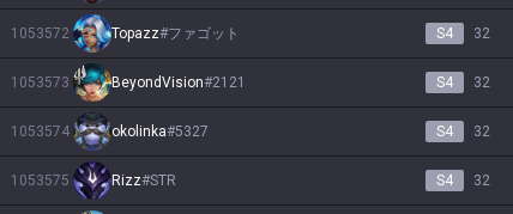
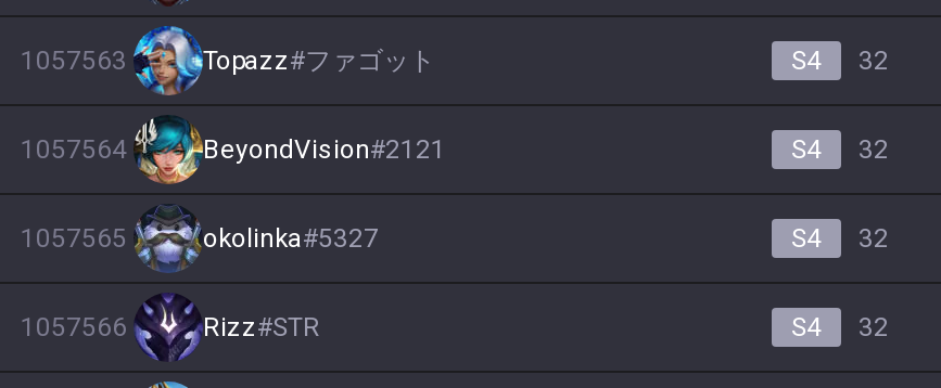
[11,25,70,42] 1053572 -> [21,46,127,76] 1057563
[11,74,70,91] 1053573 -> [21,134,127,165] 1057564
[11,123,70,140] 1053574 -> [21,223,127,254] 1057565
[11,172,70,189] 1053575 -> [21,312,127,342] 1057566

